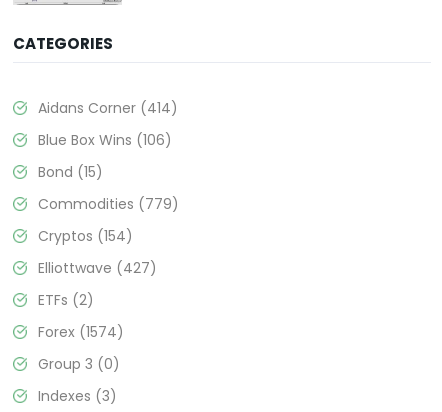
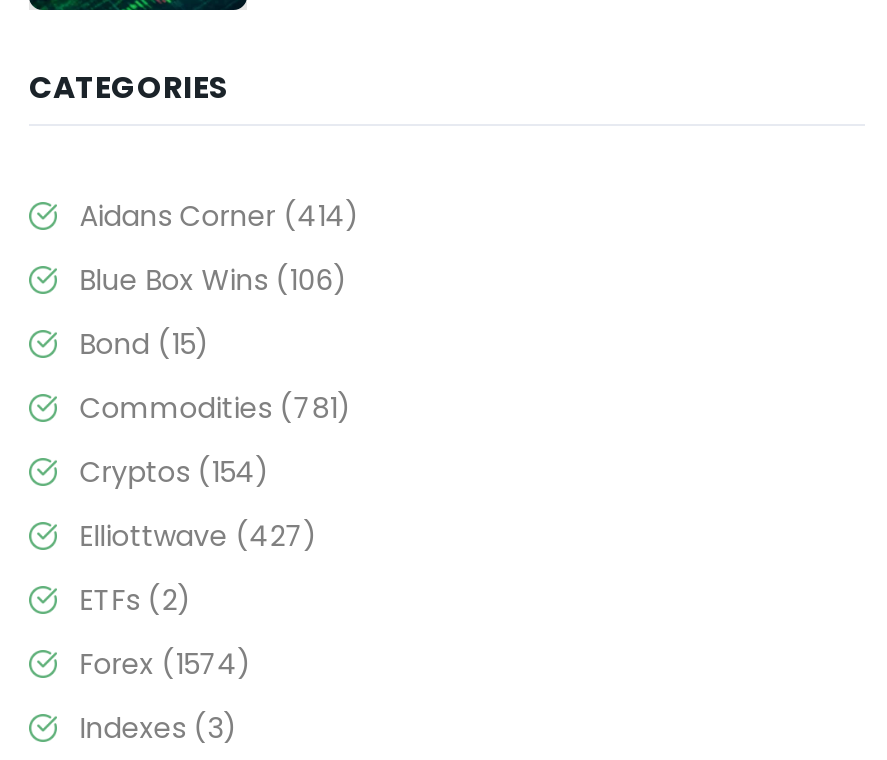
[38,194,179,214] Commodities (779) -> [79,388,351,428] Commodities (781)
[38,354,120,374] Group 3 (0) -> none

